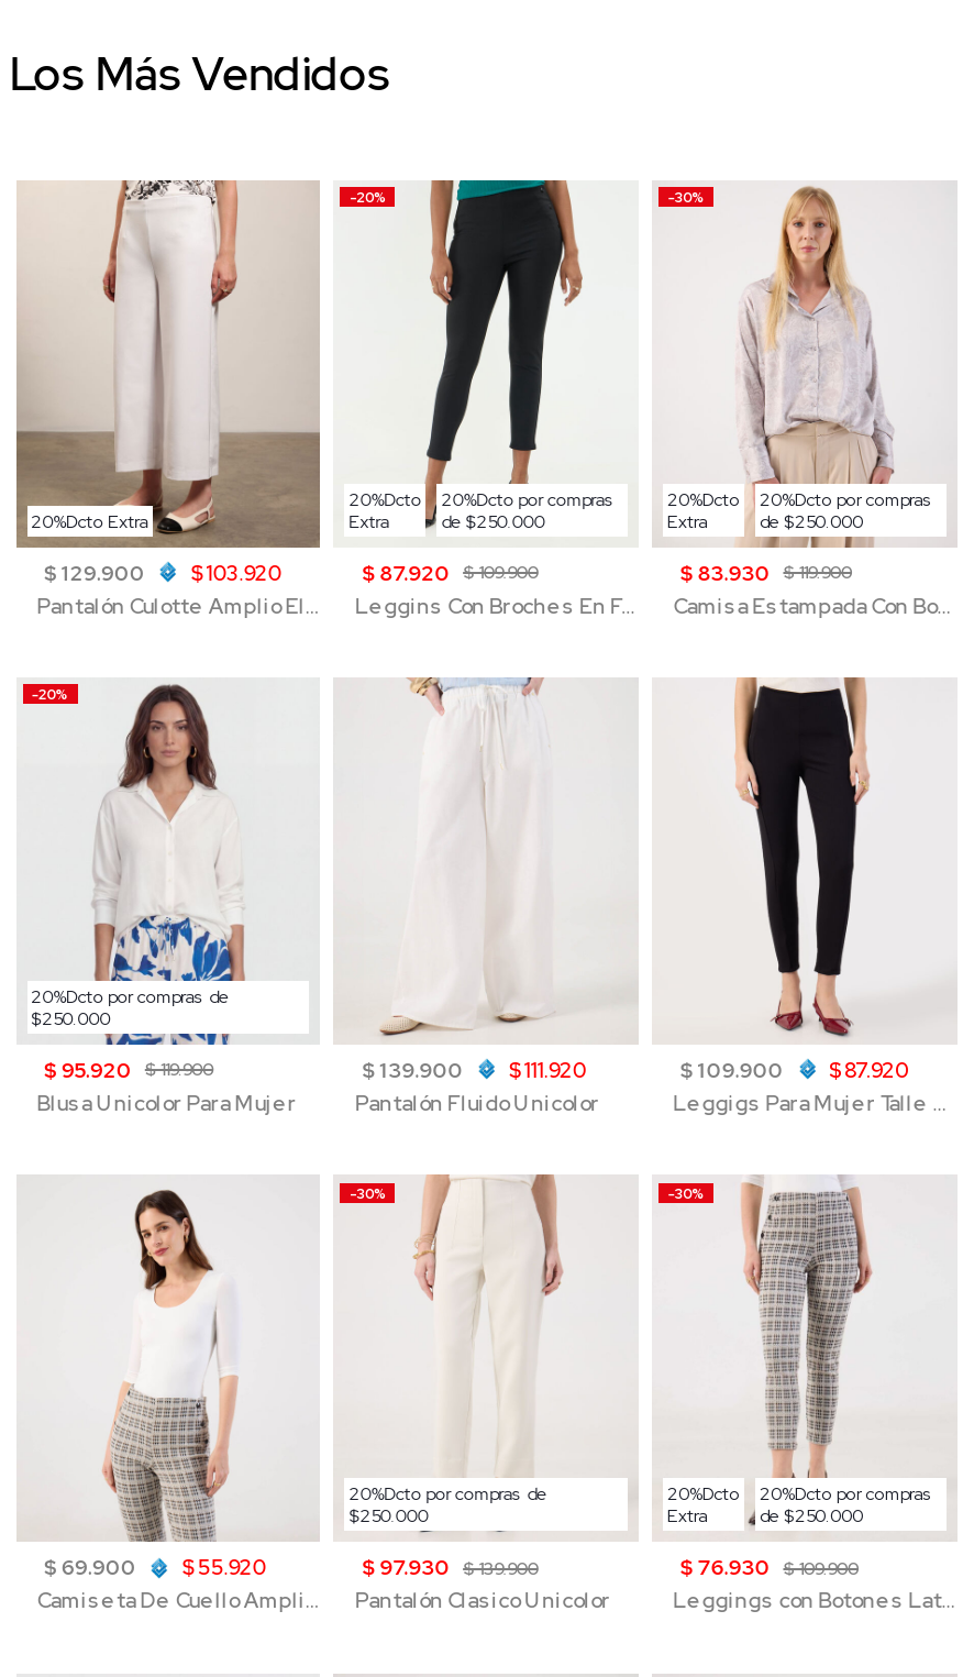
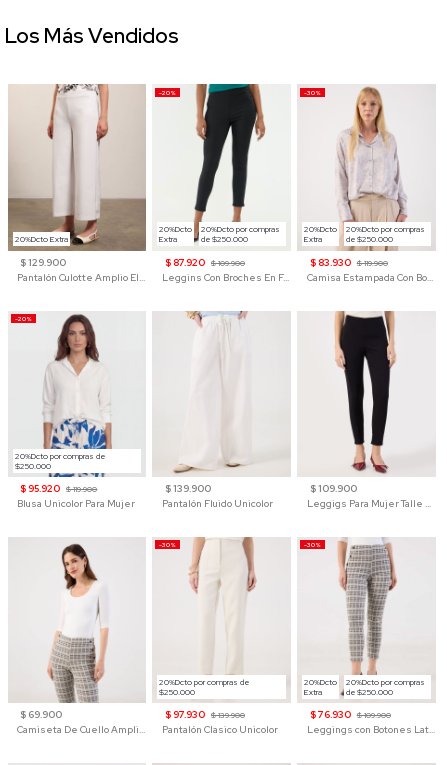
[191,558,281,586] $ 103.920 -> none
[509,1055,586,1084] $ 111.920 -> none
[829,1055,908,1084] $ 87.920 -> none
[182,1552,265,1581] $ 55.920 -> none

